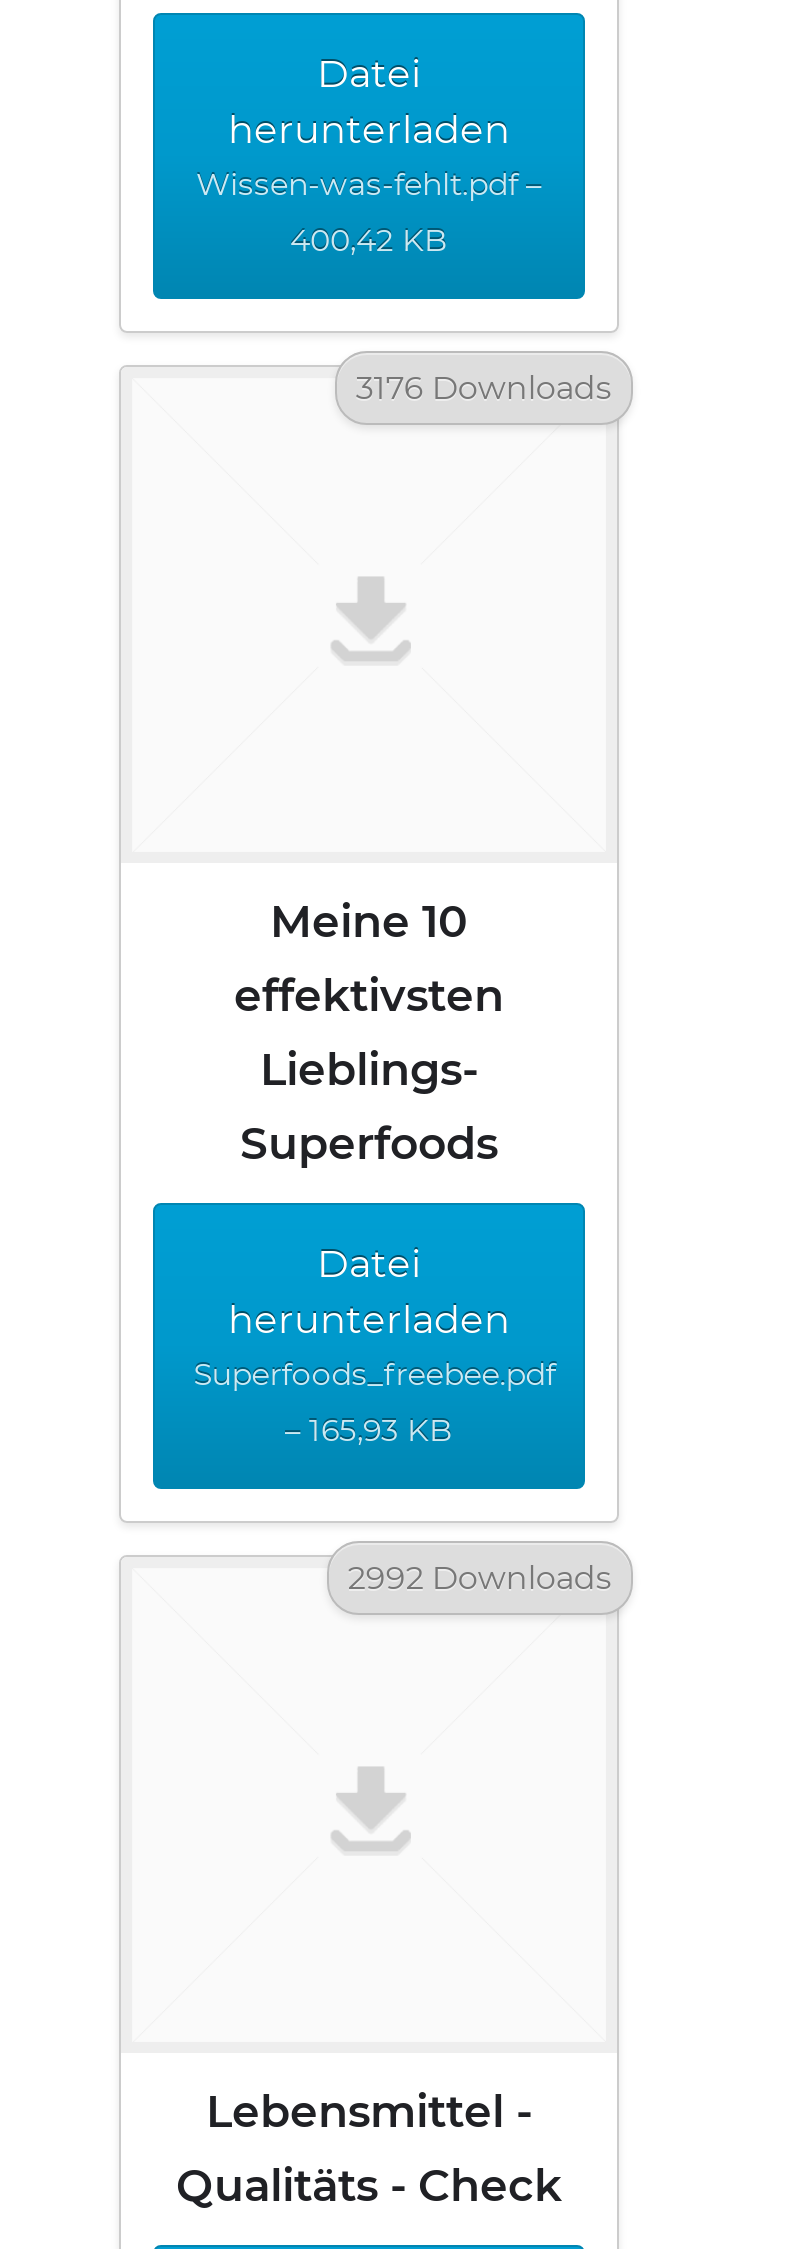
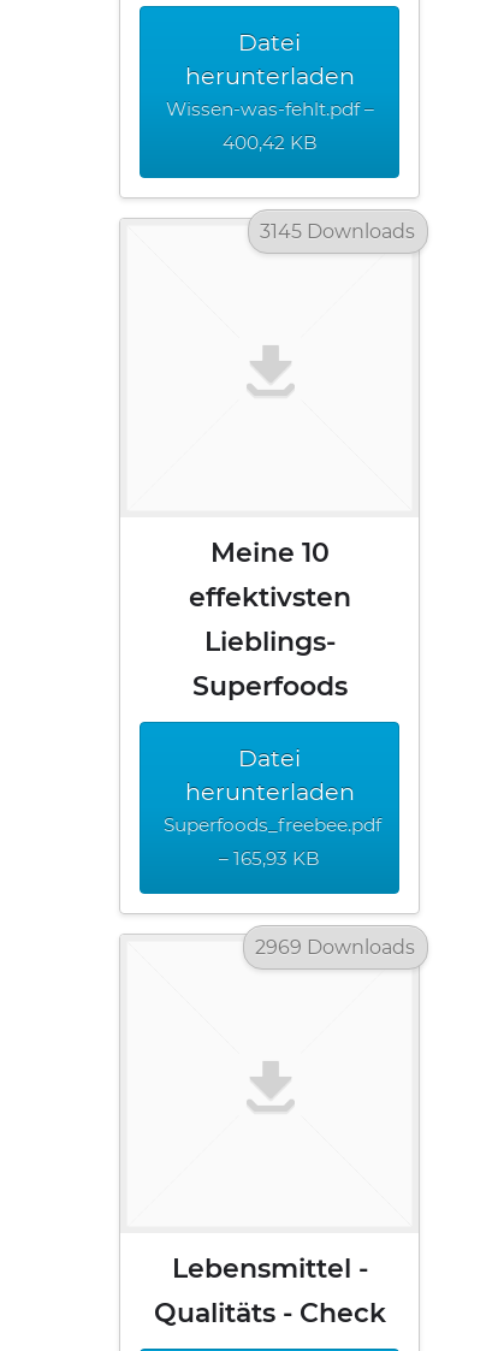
[356,369,612,407] 3176 Downloads -> [260,220,415,243] 3145 Downloads
[348,1558,612,1596] 2992 Downloads -> [255,935,415,958] 2969 Downloads

